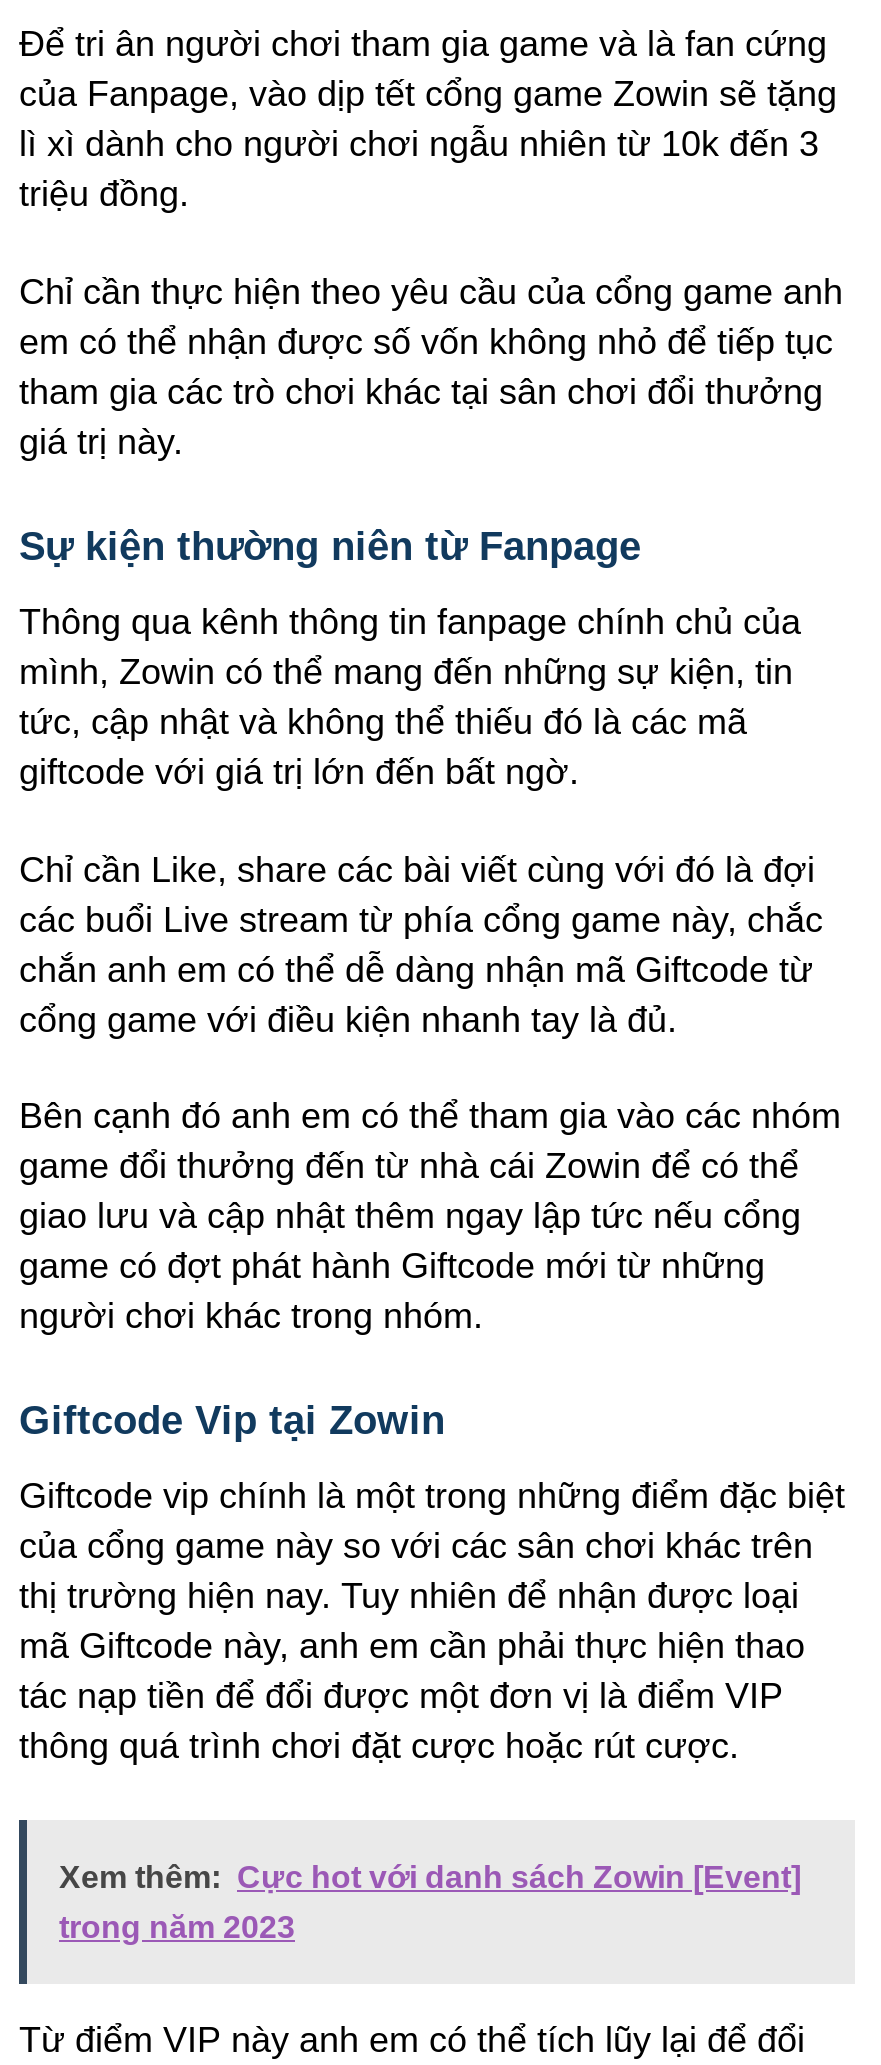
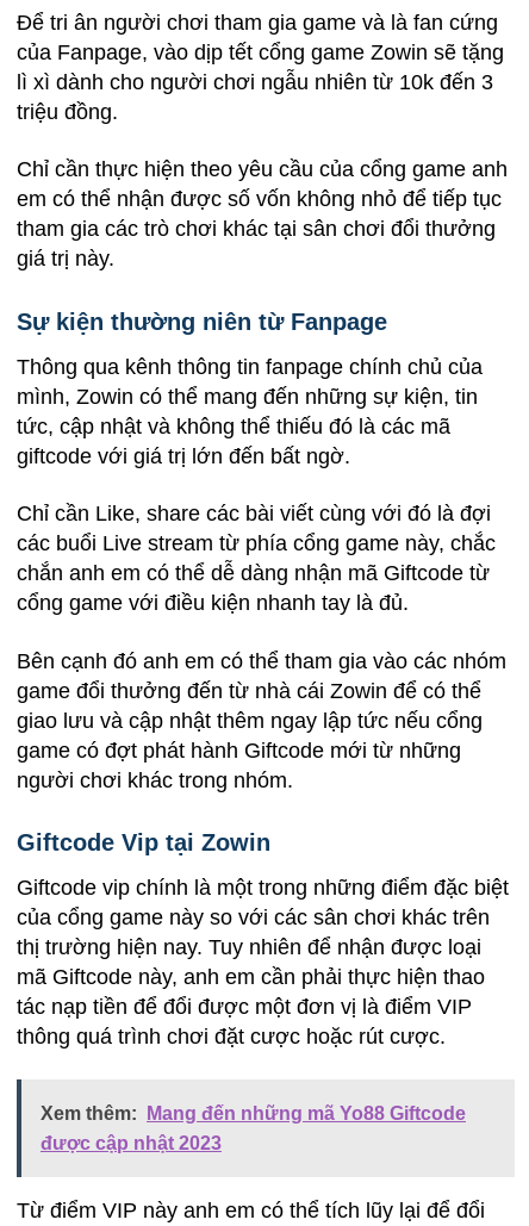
[59,1860,801,1894] Xem thêm: Cực hot với danh sách Zowin [Event] -> [41,1104,466,1124] Xem thêm: Mang đến những mã Yo88 Giftcode
[59,1910,295,1944] trong năm 2023 -> [41,1133,222,1154] được cập nhật 2023

